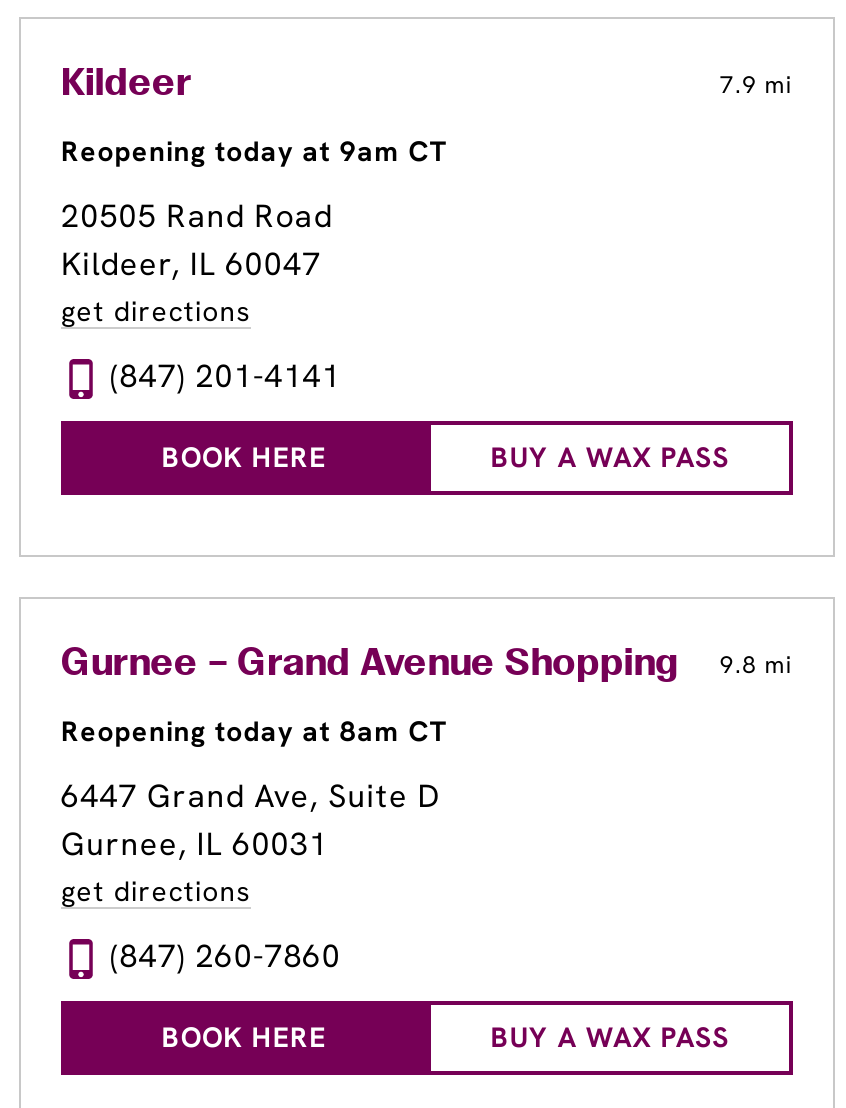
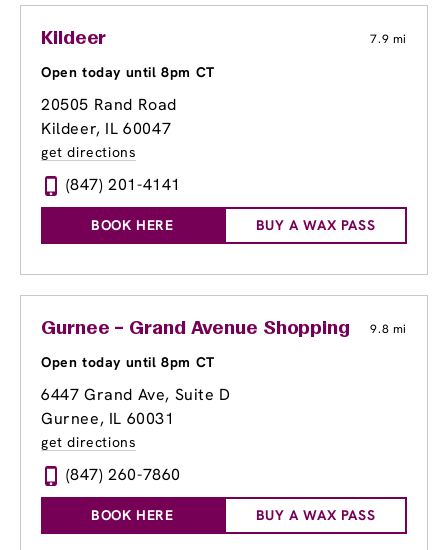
[61,133,447,169] Reopening today at 9am CT -> [41,63,215,81] Open today until 8pm CT
[61,713,447,749] Reopening today at 8am CT -> [41,353,215,371] Open today until 8pm CT

